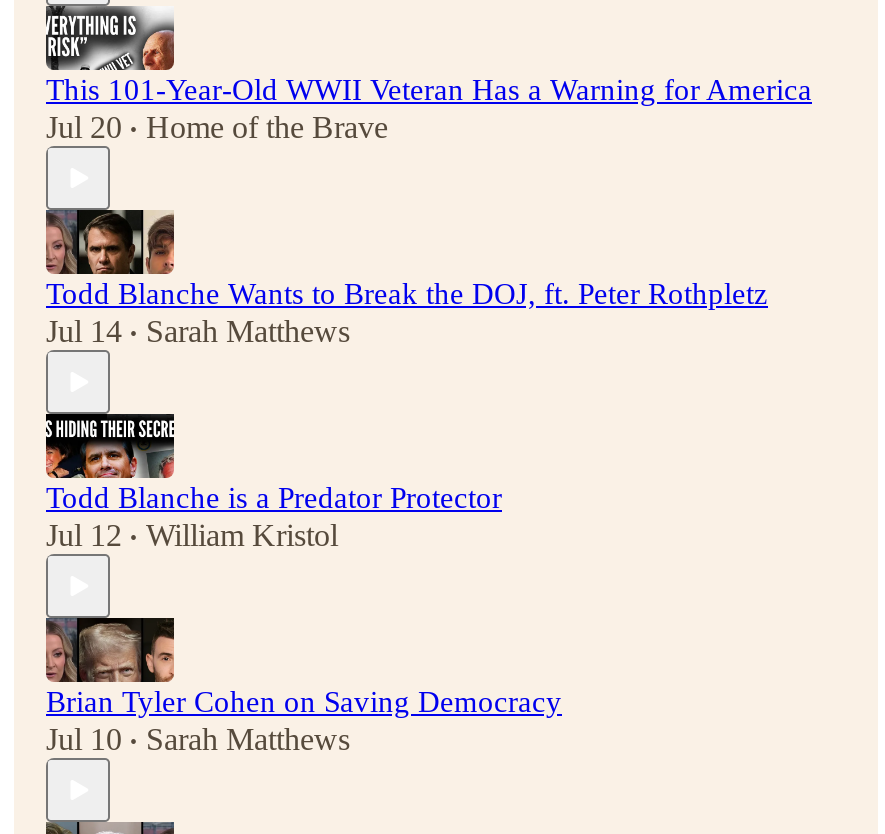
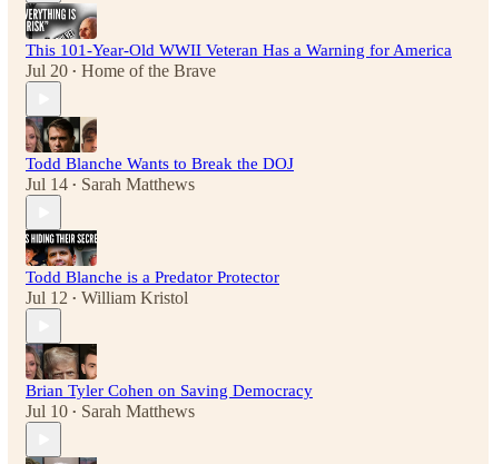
[46,279,768,311] Todd Blanche Wants to Break the DOJ, ft. Peter Rothpletz -> [26,155,294,173] Todd Blanche Wants to Break the DOJ

